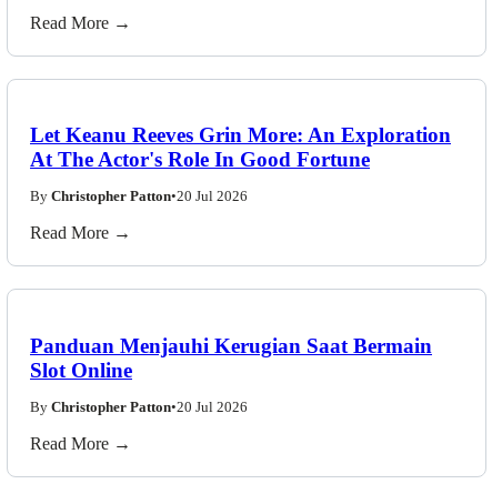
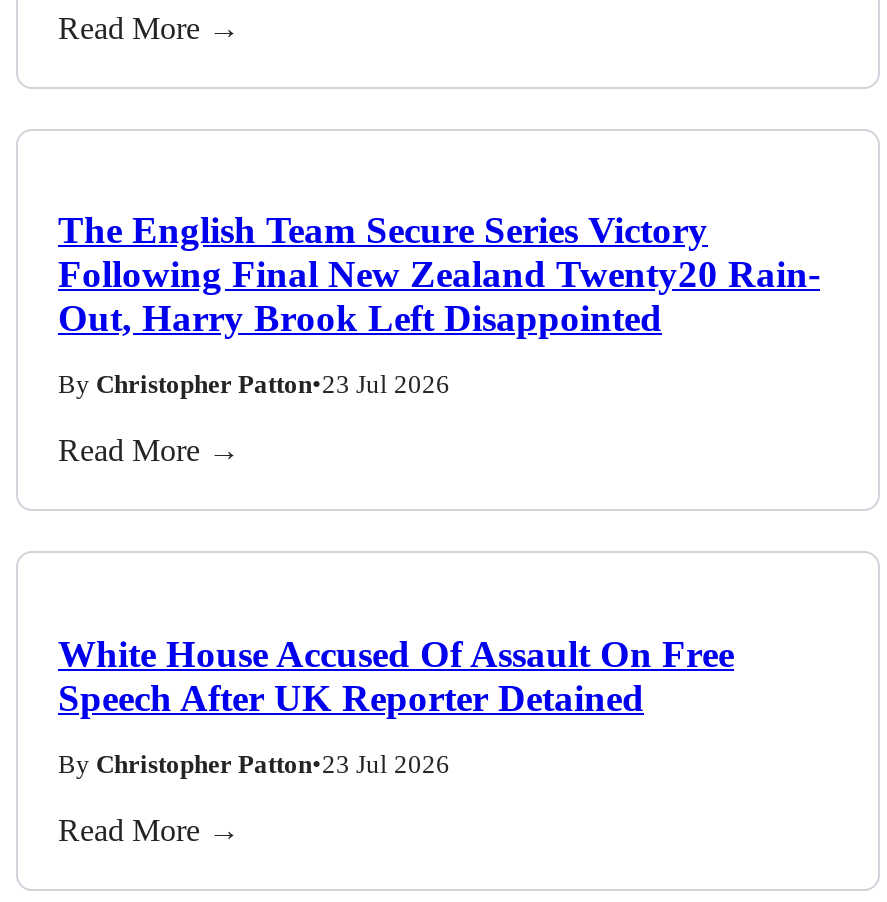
[30,124,451,171] Let Keanu Reeves Grin More: An Exploration | At The Actor's Role In Good Fortune -> [58,210,820,340] The English Team Secure Series Victory | Following Final New Zealand Twenty20 Rain- | Out, Harry Brook Left Disappointed
[30,189,248,205] By Christopher Patton•20 Jul 2026 -> [58,372,450,400] By Christopher Patton•23 Jul 2026
[30,334,432,381] Panduan Menjauhi Kerugian Saat Bermain | Slot Online -> [58,632,734,718] White House Accused Of Assault On Free | Speech After UK Reporter Detained
[30,399,248,415] By Christopher Patton•20 Jul 2026 -> [58,750,450,778] By Christopher Patton•23 Jul 2026

